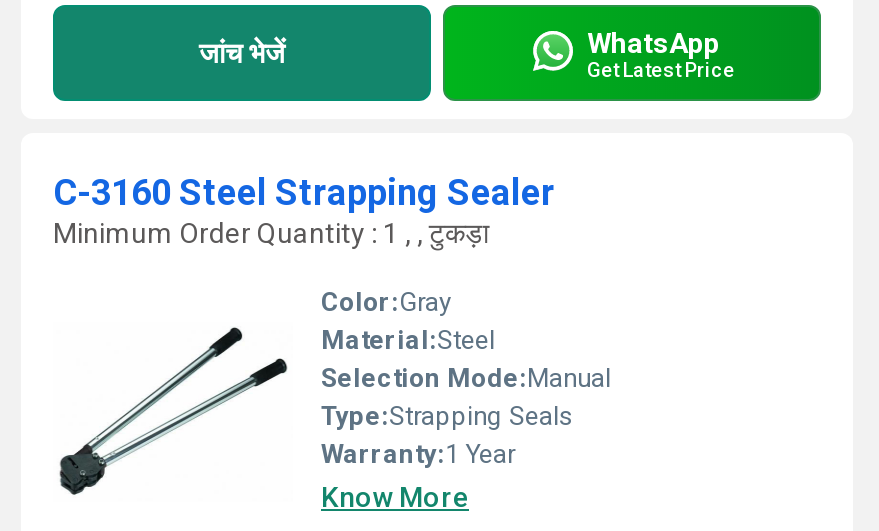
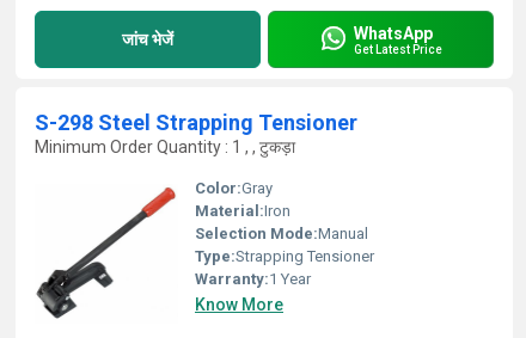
[53,171,555,213] C-3160 Steel Strapping Sealer -> [35,110,357,135] S-298 Steel Strapping Tensioner
[59,301,495,519] [image] | Material:Steel -> [37,186,290,319] [image] | Material:Iron
[321,401,573,431] Type:Strapping Seals -> [195,247,374,265] Type:Strapping Tensioner

